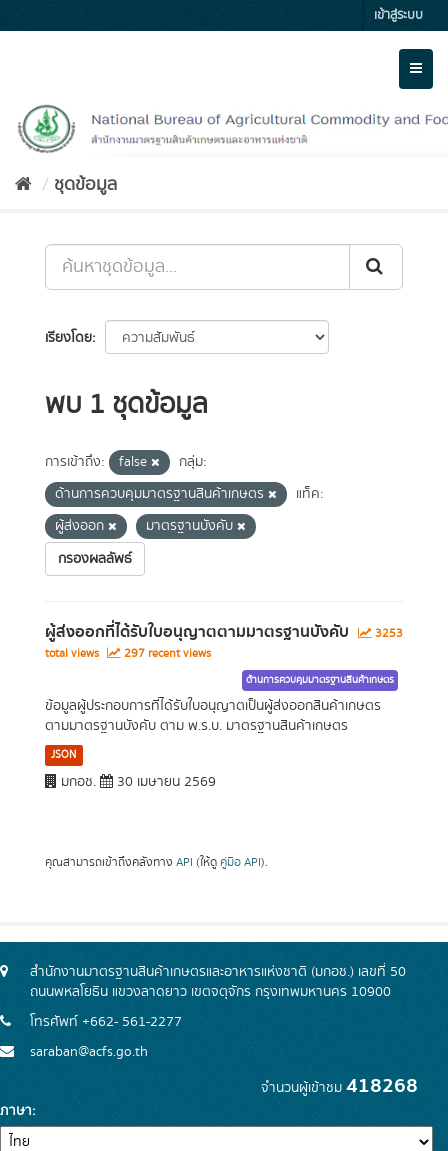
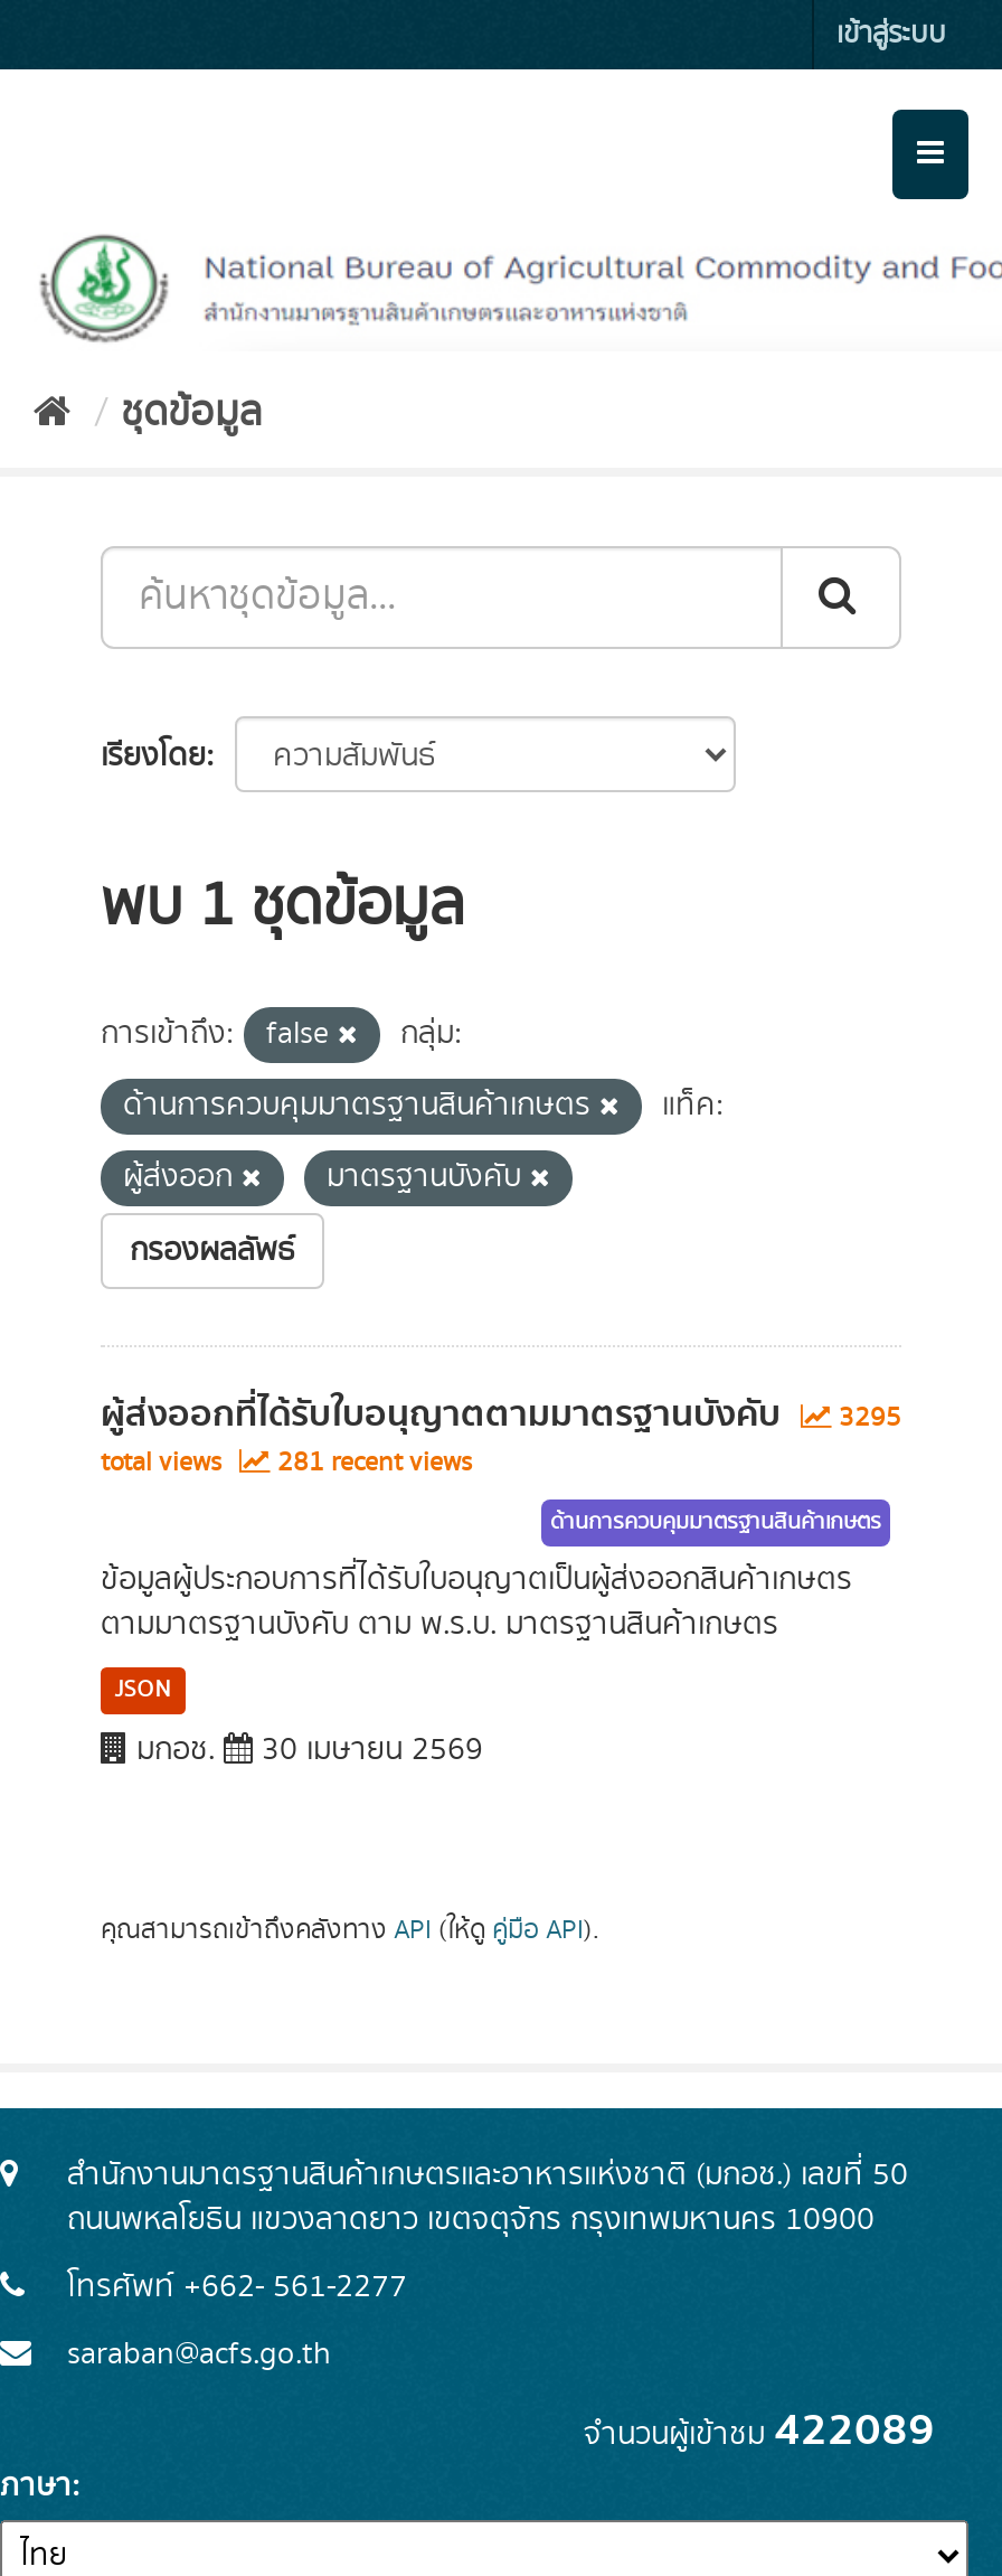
[45,619,403,645] ผู้ส่งออกที่ได้รับใบอนุญาตตามมาตรฐานบังคับ 3253 -> [101,1385,901,1444] ผู้ส่งออกที่ได้รับใบอนุญาตตามมาตรฐานบังคับ 3295
[45,645,211,662] total views 297 recent views -> [101,1444,472,1482] total views 281 recent views
[261,1070,418,1102] จำนวนผู้เข้าชม418268 -> [584,2395,935,2466] จำนวนผู้เข้าชม422089

